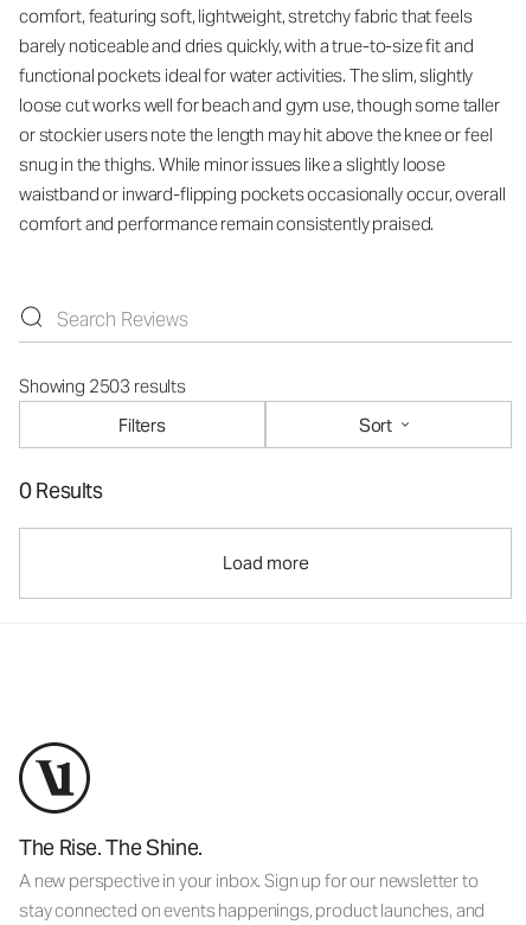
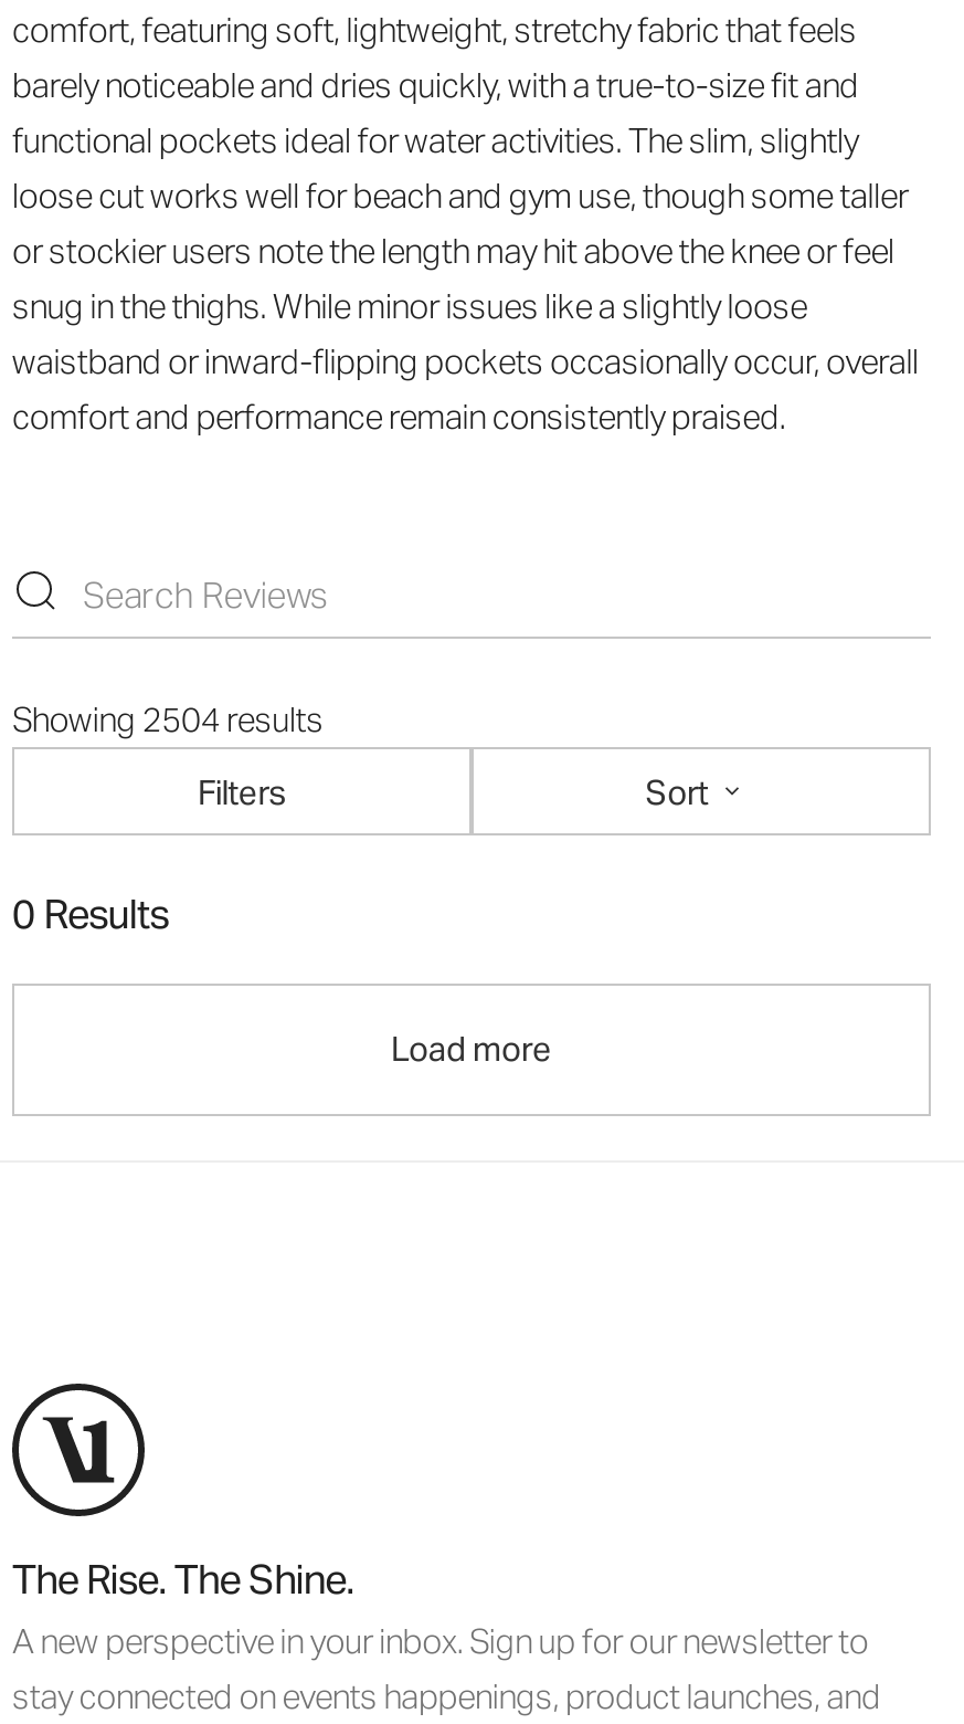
[19,375,186,397] Showing 2503 results -> [12,698,324,740] Showing 2504 results

